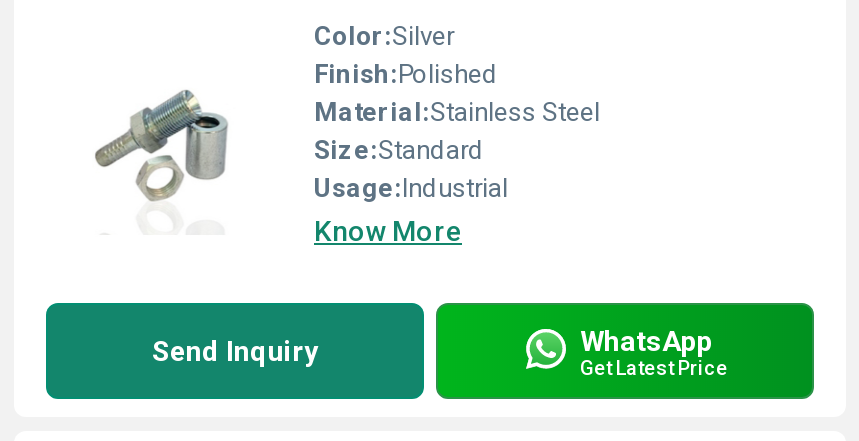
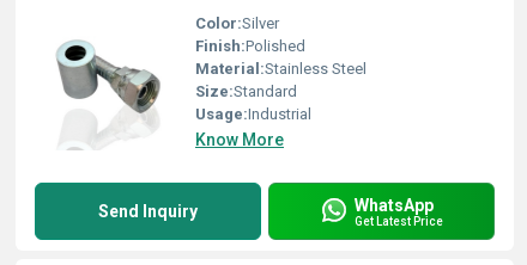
[84,65,254,205] [image] -> [56,39,160,135] [image]

